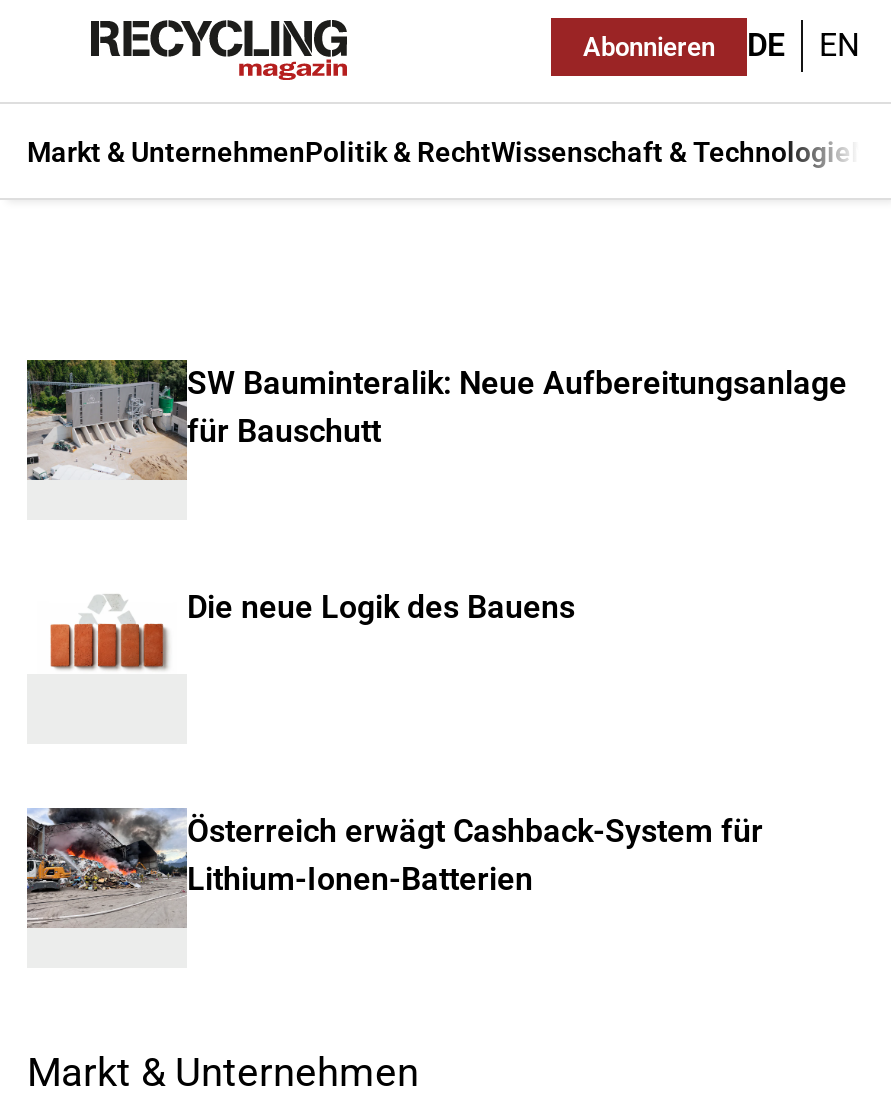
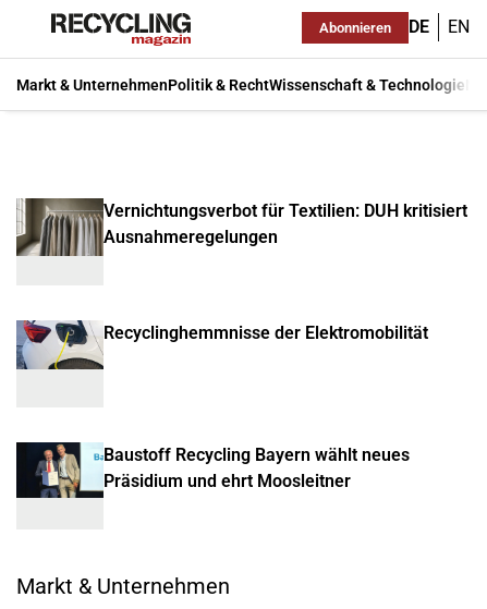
[25,358,847,482] [image] | SW Bauminteralik: Neue Aufbereitungsanlage | für Bauschutt -> [16,198,467,264] [image] | Vernichtungsverbot für Textilien: DUH kritisiert | Ausnahmeregelungen
[27,584,575,674] [image] | Die neue Logik des Bauens -> [15,319,428,370] [image] | Recyclinghemmnisse der Elektromobilität
[25,806,763,928] [image] | Österreich erwägt Cashback-System für | Lithium-Ionen-Batterien -> [15,441,410,507] [image] | Baustoff Recycling Bayern wählt neues | Präsidium und ehrt Moosleitner

